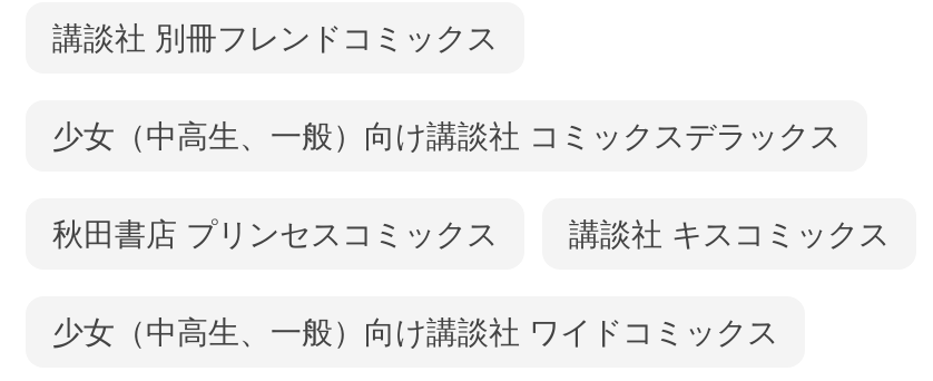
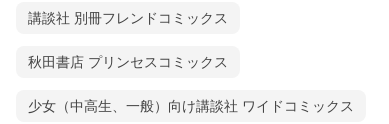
[52,118,841,154] 少女（中高生、一般）向け講談社 コミックスデラックス -> none
[569,216,890,252] 講談社 キスコミックス -> none

